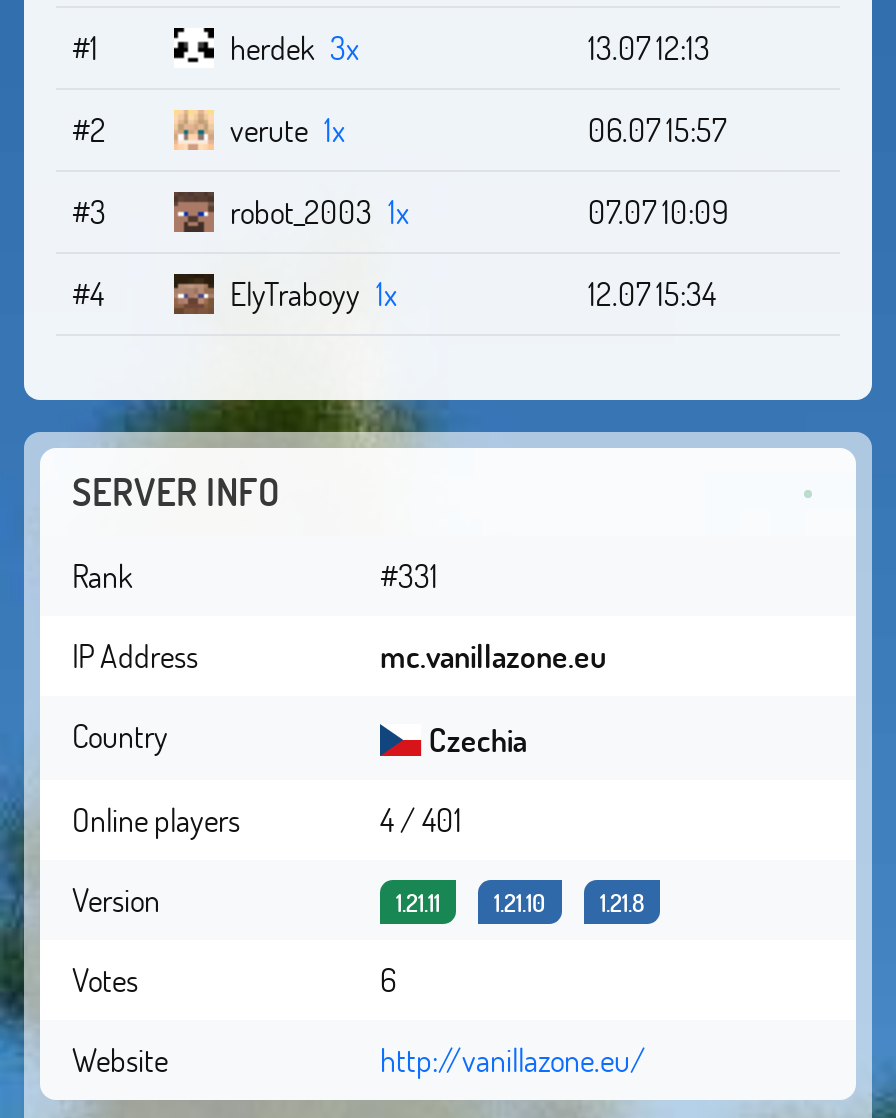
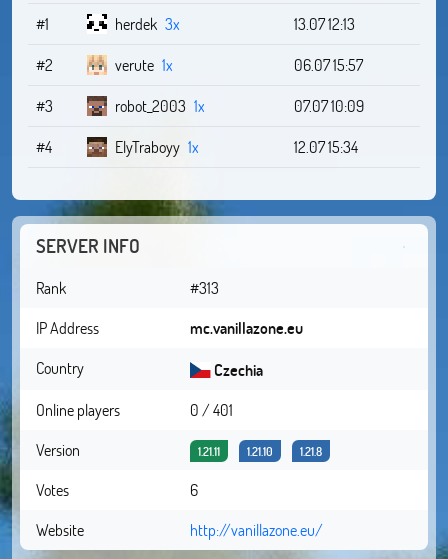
[380,554,438,596] #331 -> [190,277,219,298] #313
[380,798,462,840] 4 / 401 -> [190,399,233,420] 0 / 401

